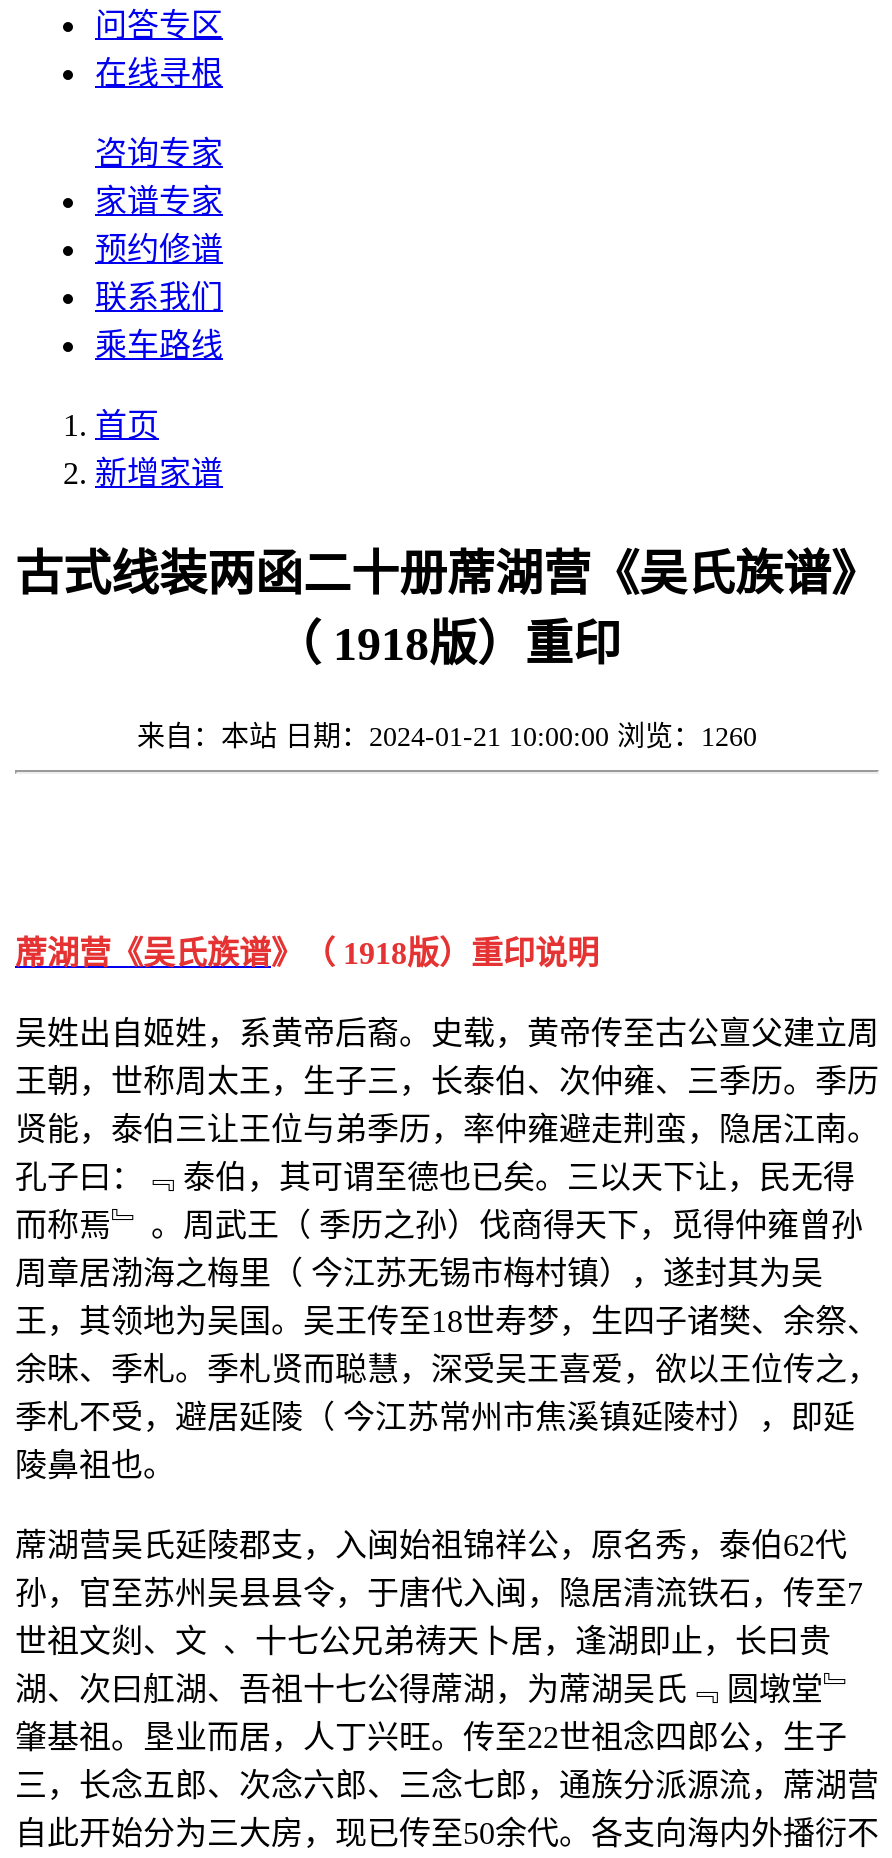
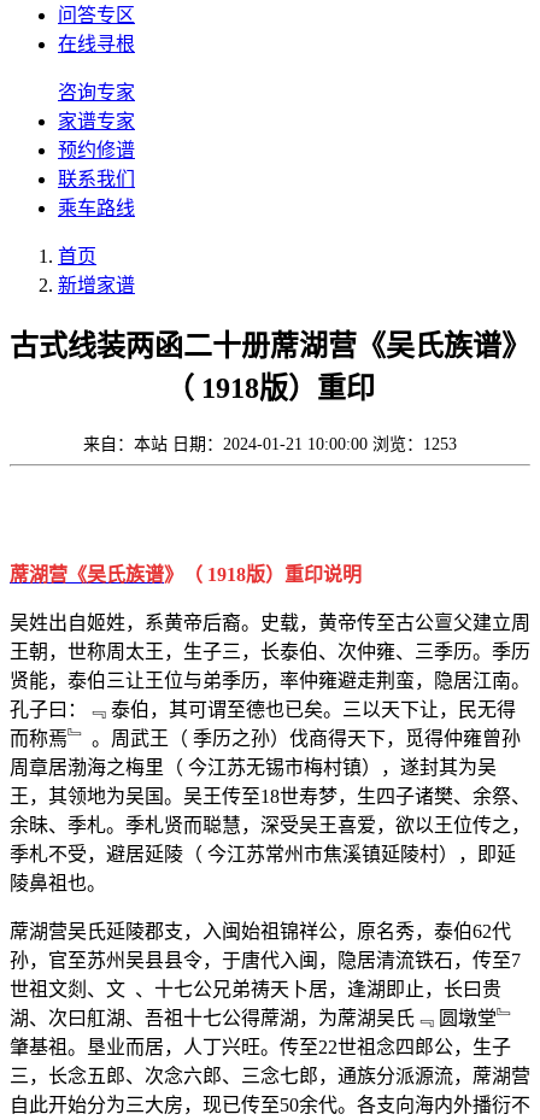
[137,722,757,752] 来自：本站 日期：2024-01-21 10:00:00 浏览：1260 -> [83,435,457,453] 来自：本站 日期：2024-01-21 10:00:00 浏览：1253

